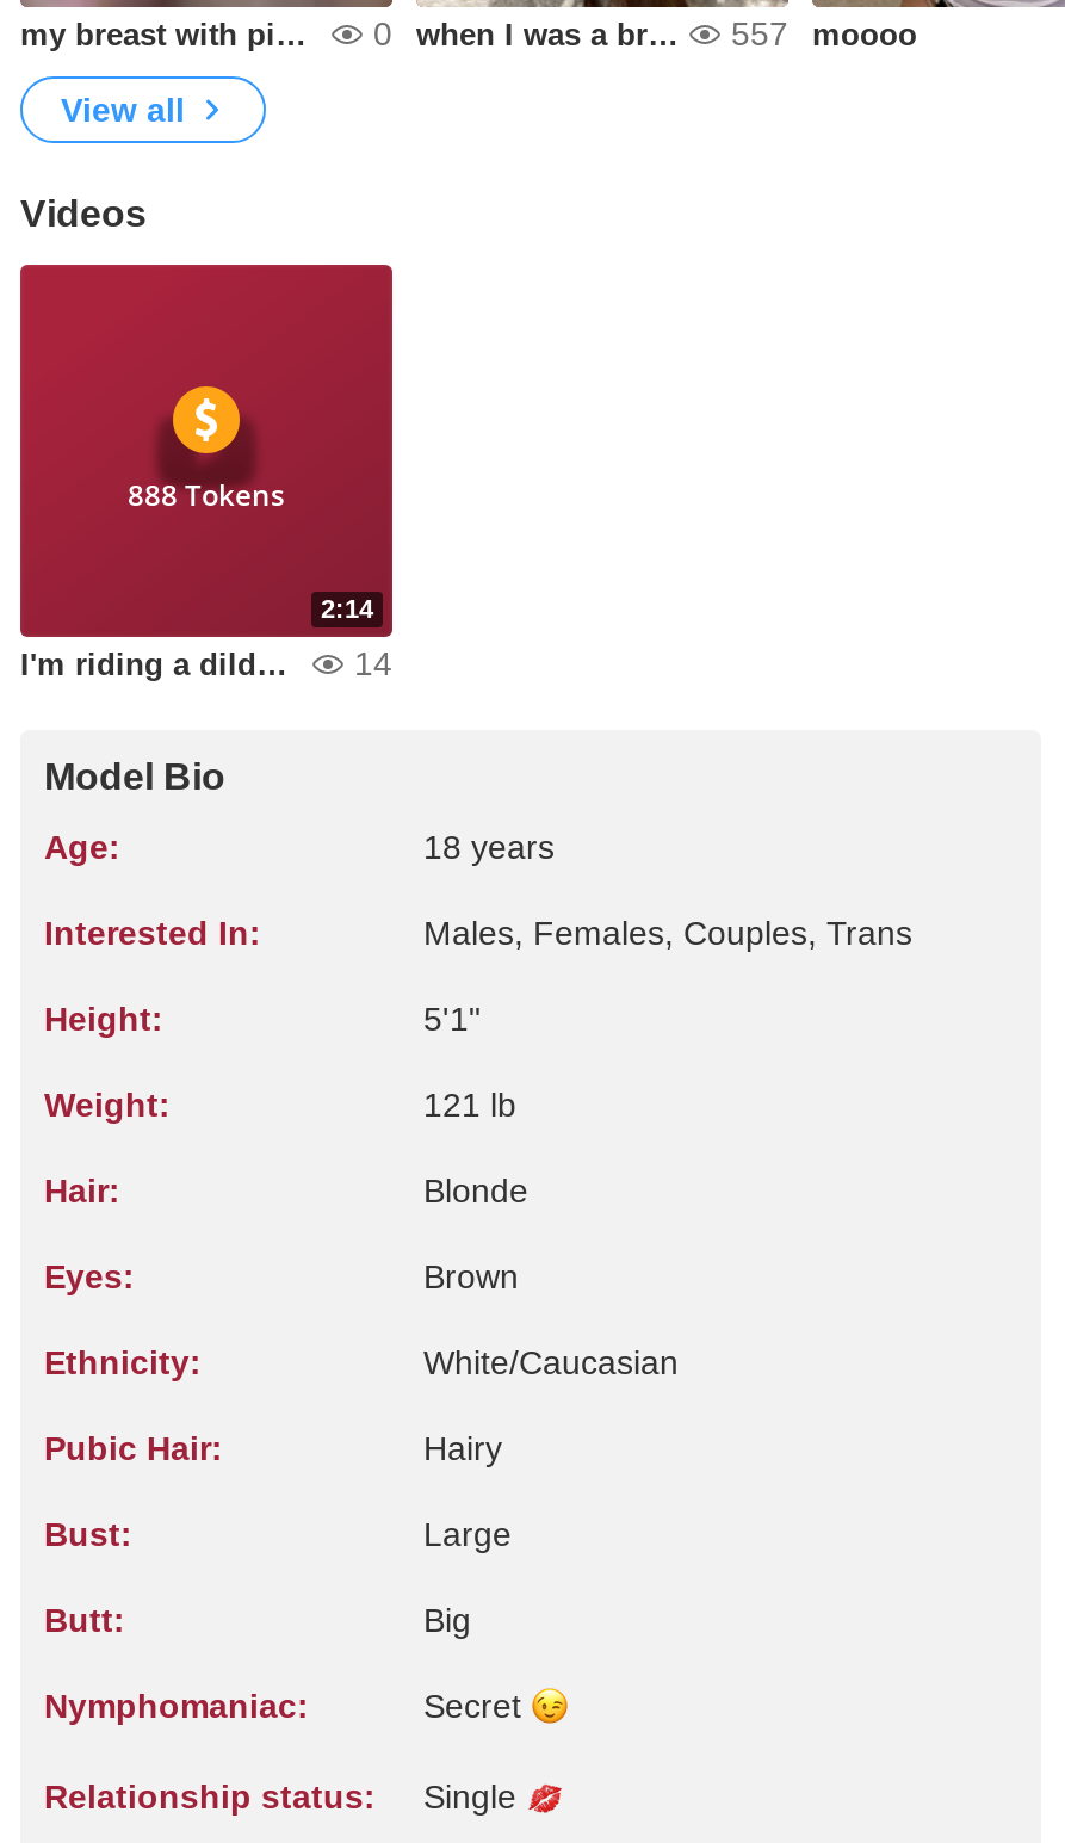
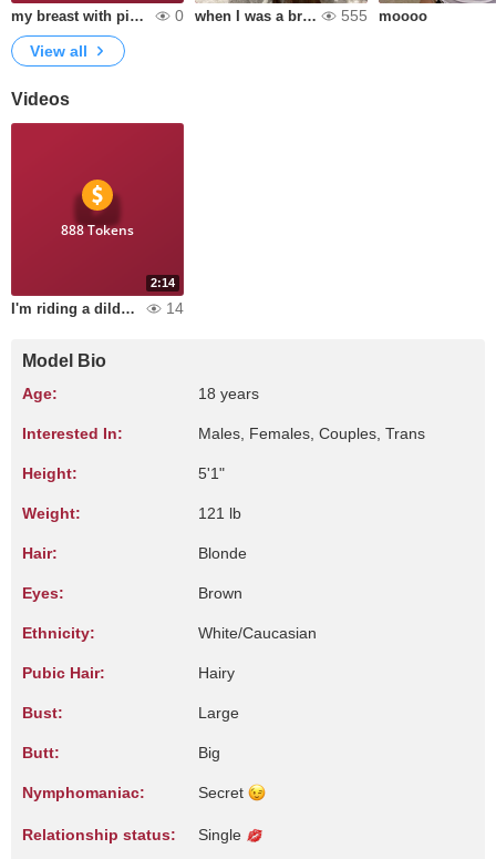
[731,14,788,52] 557 -> [341,7,368,24] 555

